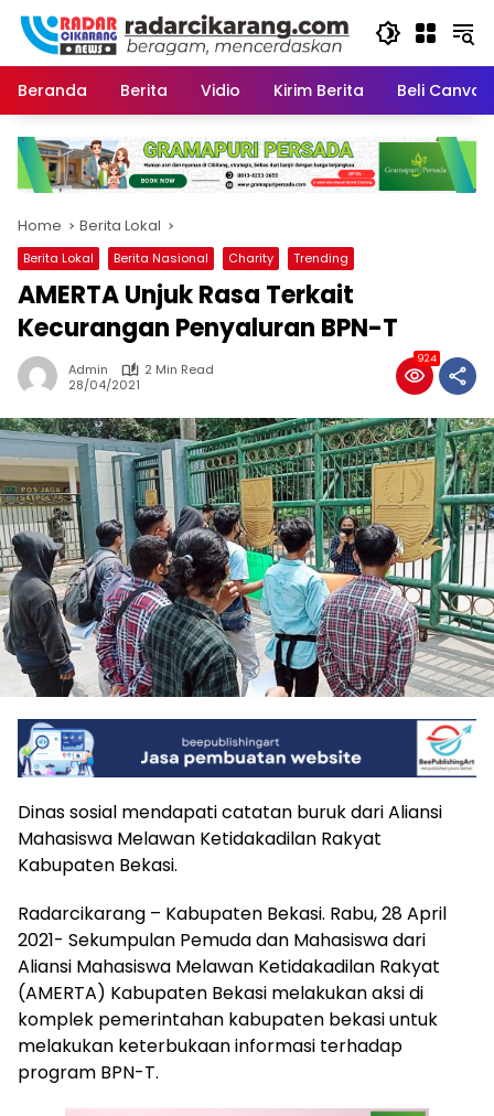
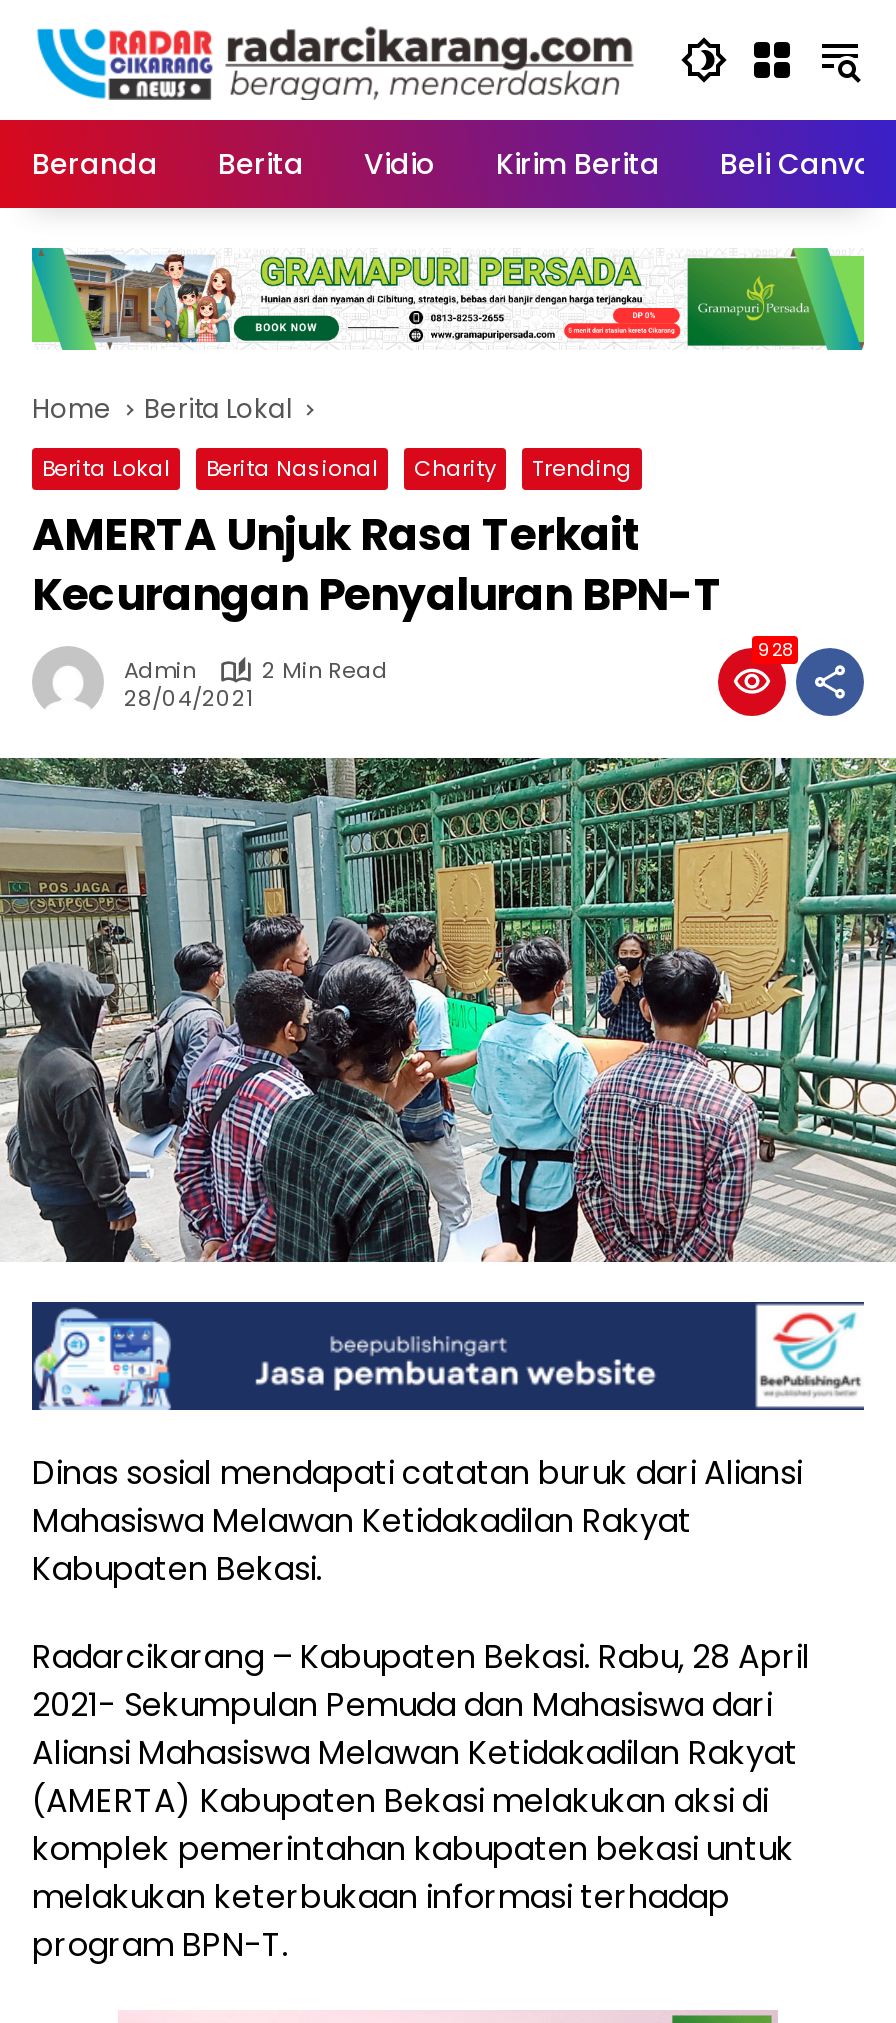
[417,352,437,365] 924 -> [758,639,792,663] 928

